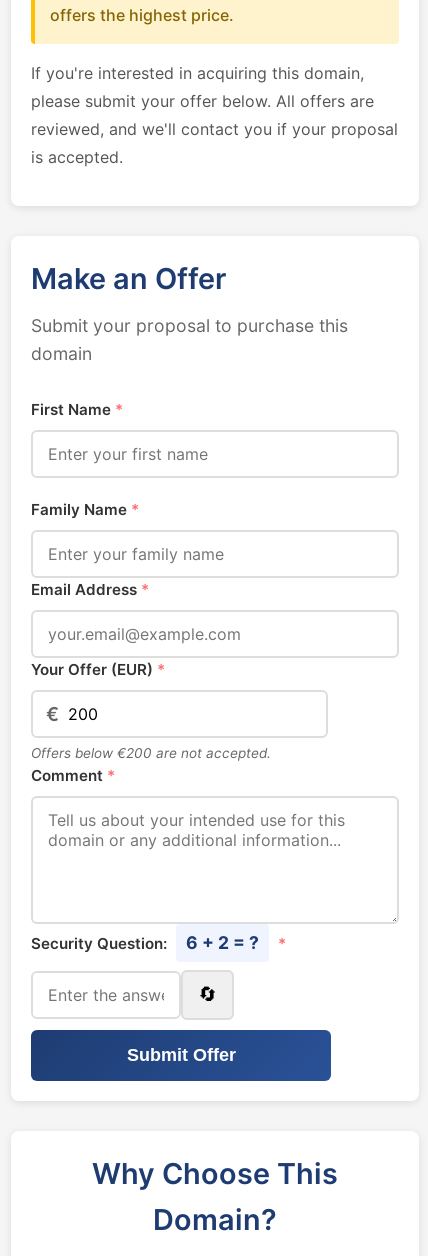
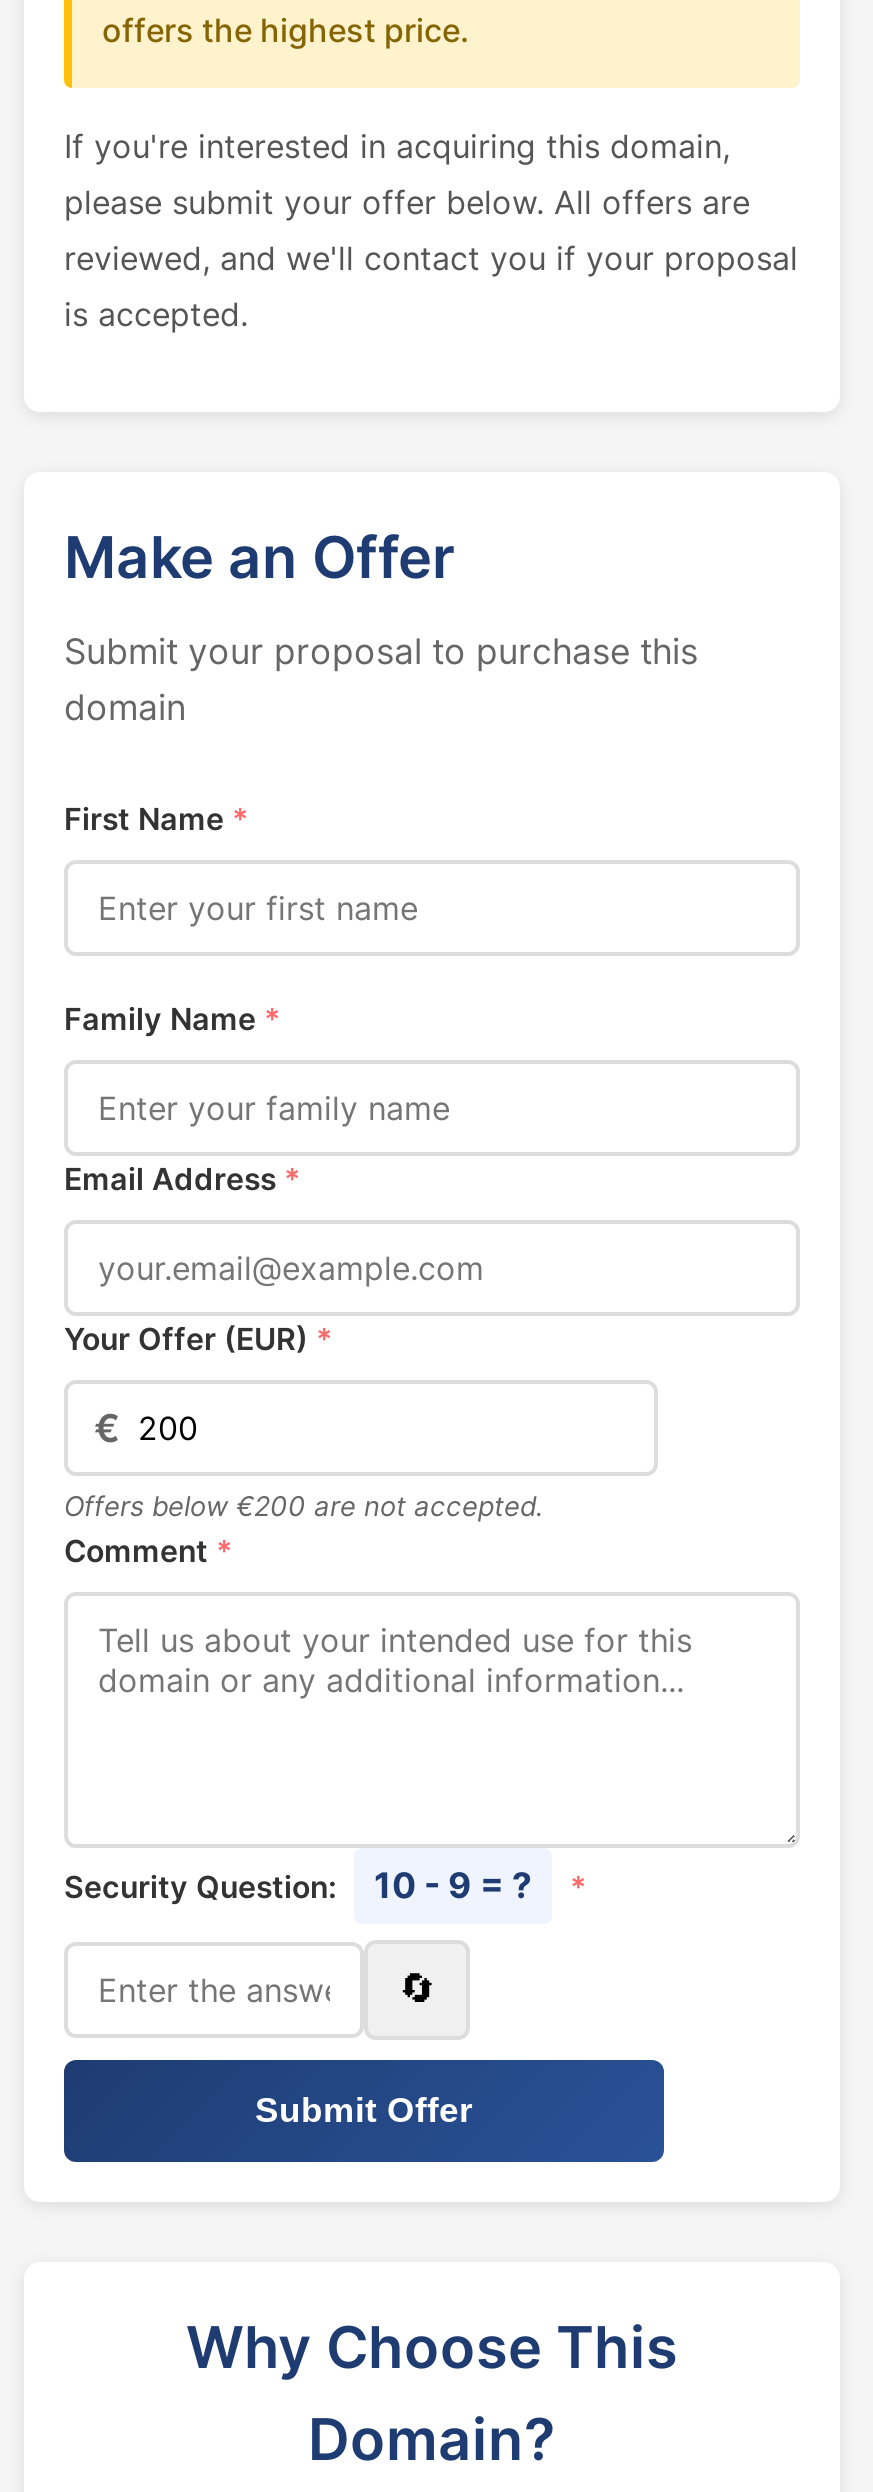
[186,932,259,953] 6 + 2 = ? -> [374,1864,532,1906] 10 - 9 = ?

